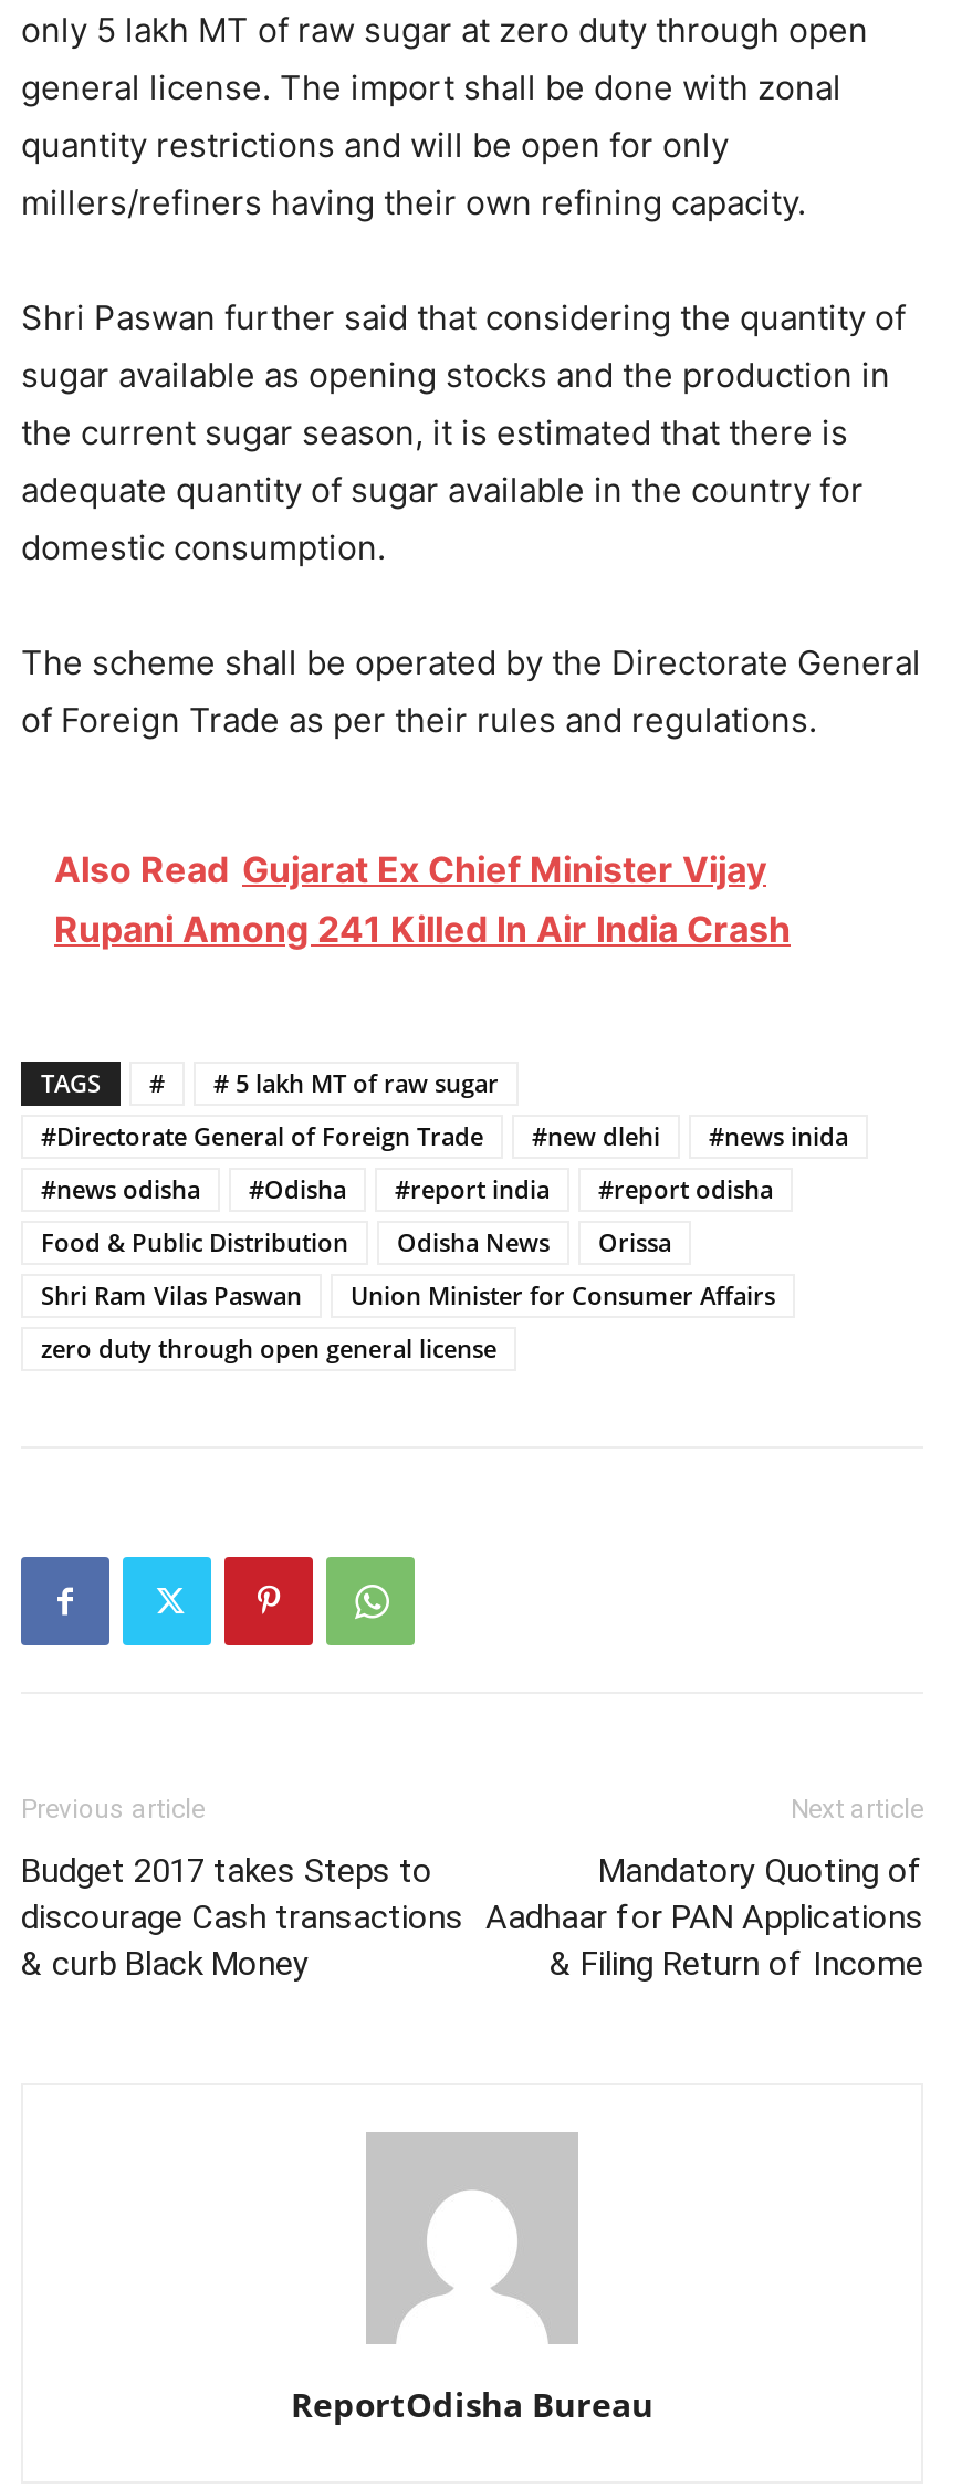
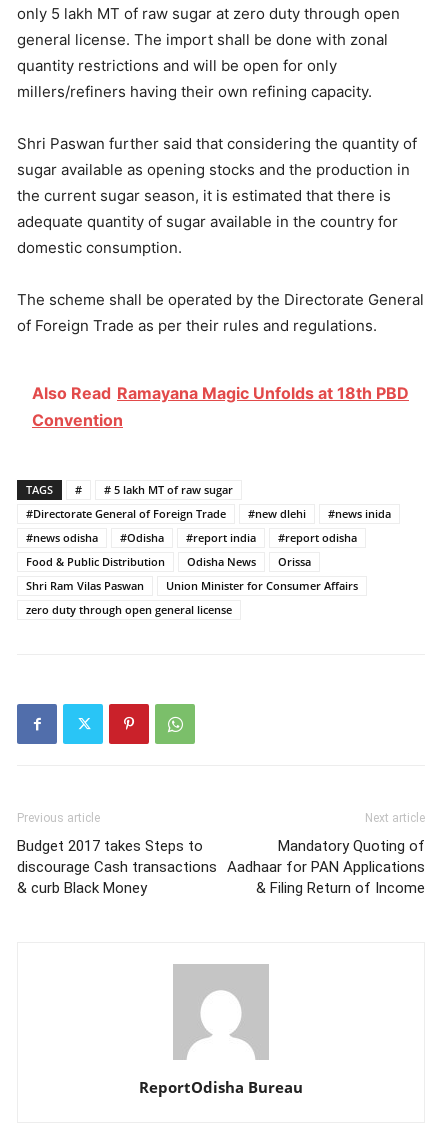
[54,847,791,951] Also Read Gujarat Ex Chief Minister Vijay | Rupani Among 241 Killed In Air India Crash -> [32,383,409,430] Also Read Ramayana Magic Unfolds at 18th PBD | Convention

